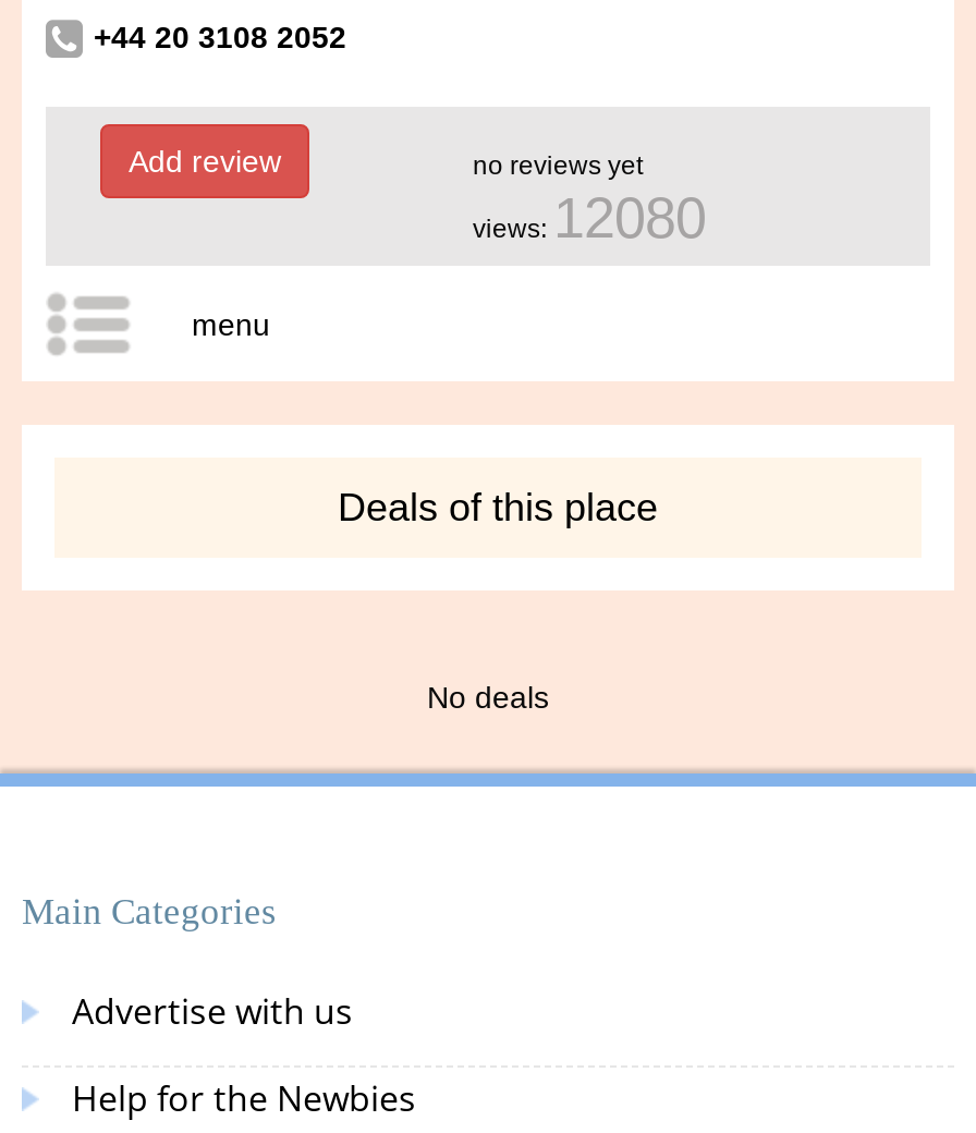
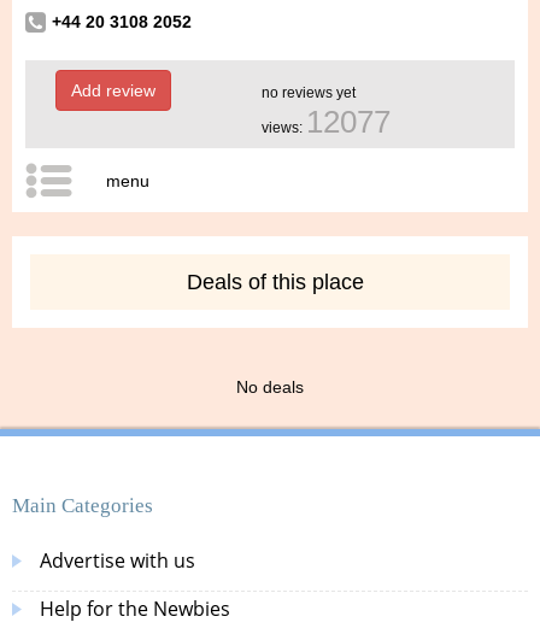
[473,185,706,251] views: 12080 -> [262,104,391,140] views: 12077

